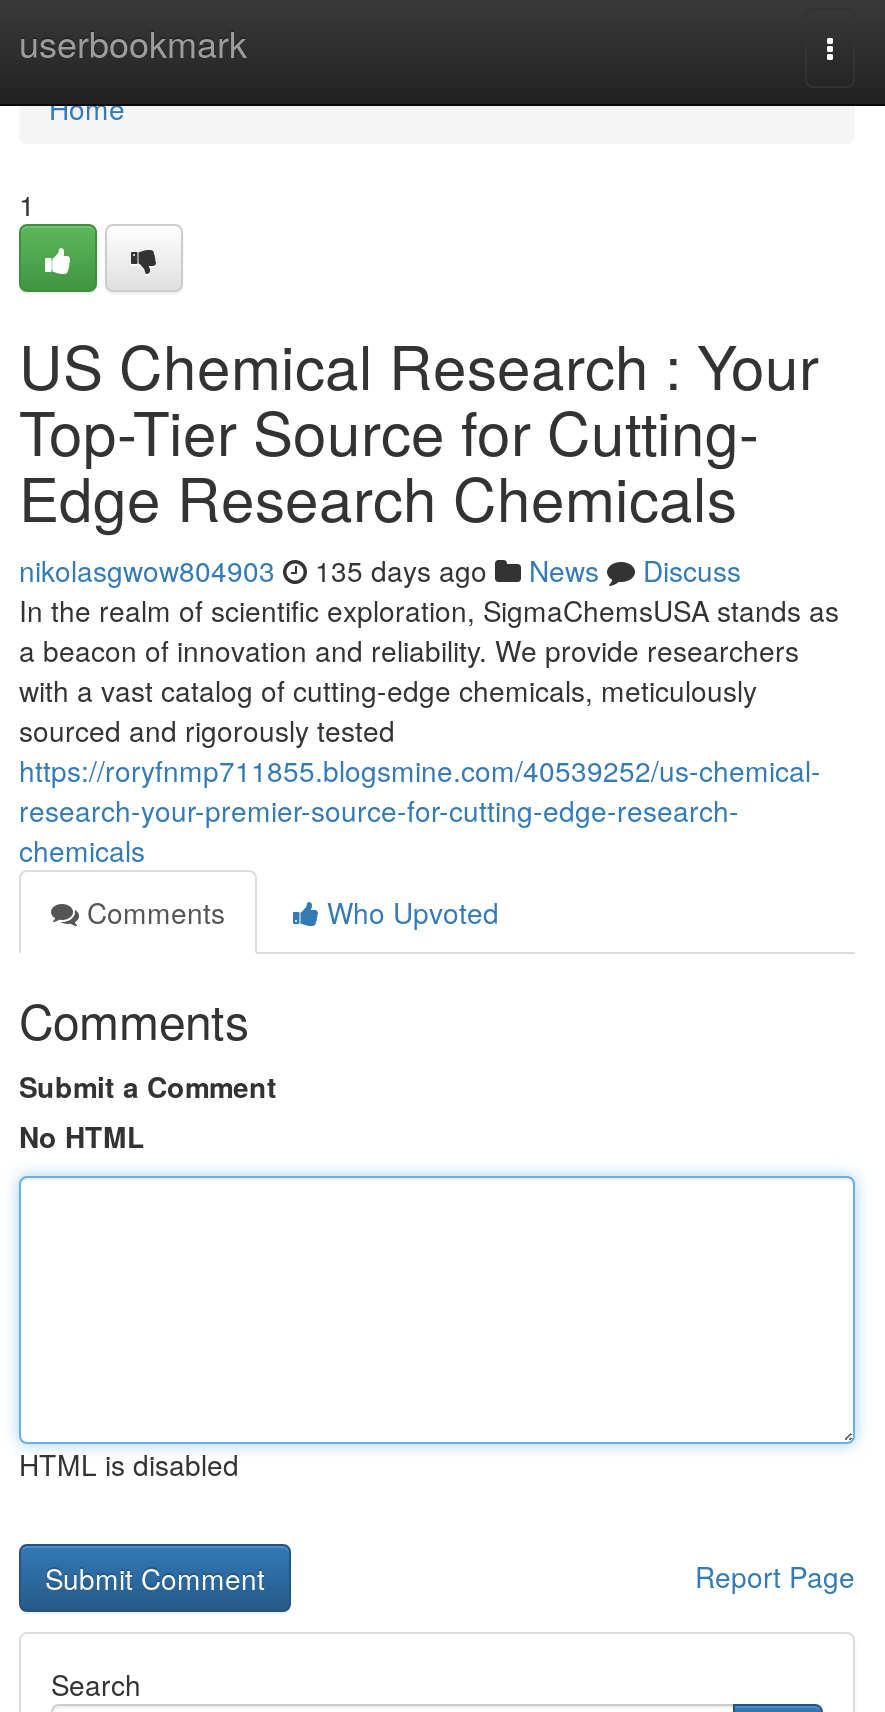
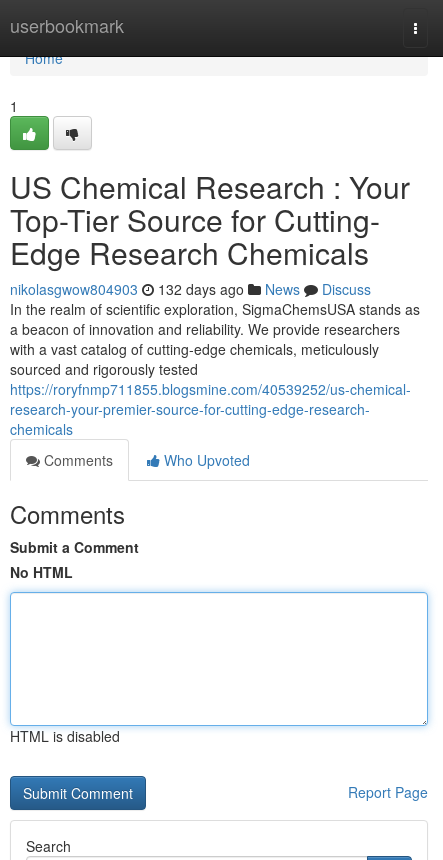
[19,550,741,590] nikolasgwow804903 135 days ago News Discuss -> [10,279,371,299] nikolasgwow804903 132 days ago News Discuss

